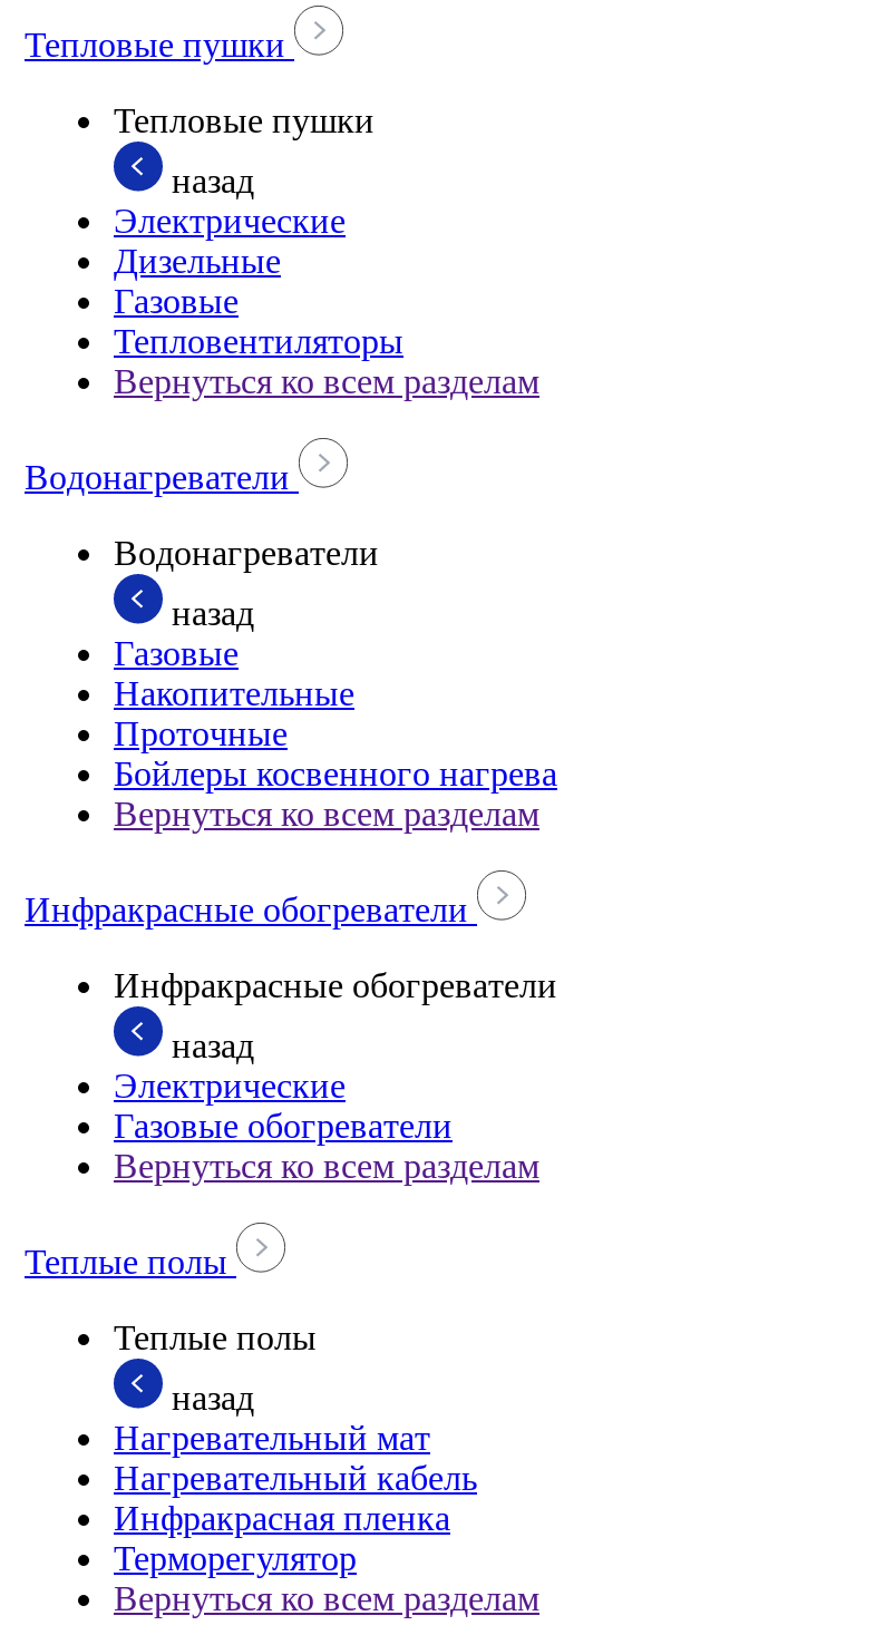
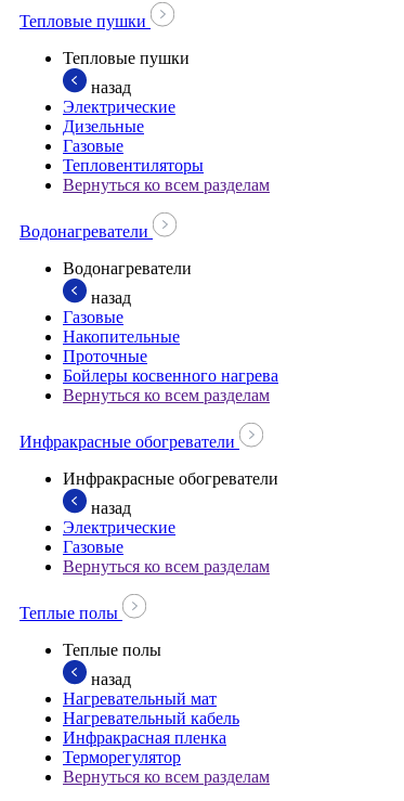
[114,1107,453,1145] Газовые обогреватели -> [63,538,123,556] Газовые

